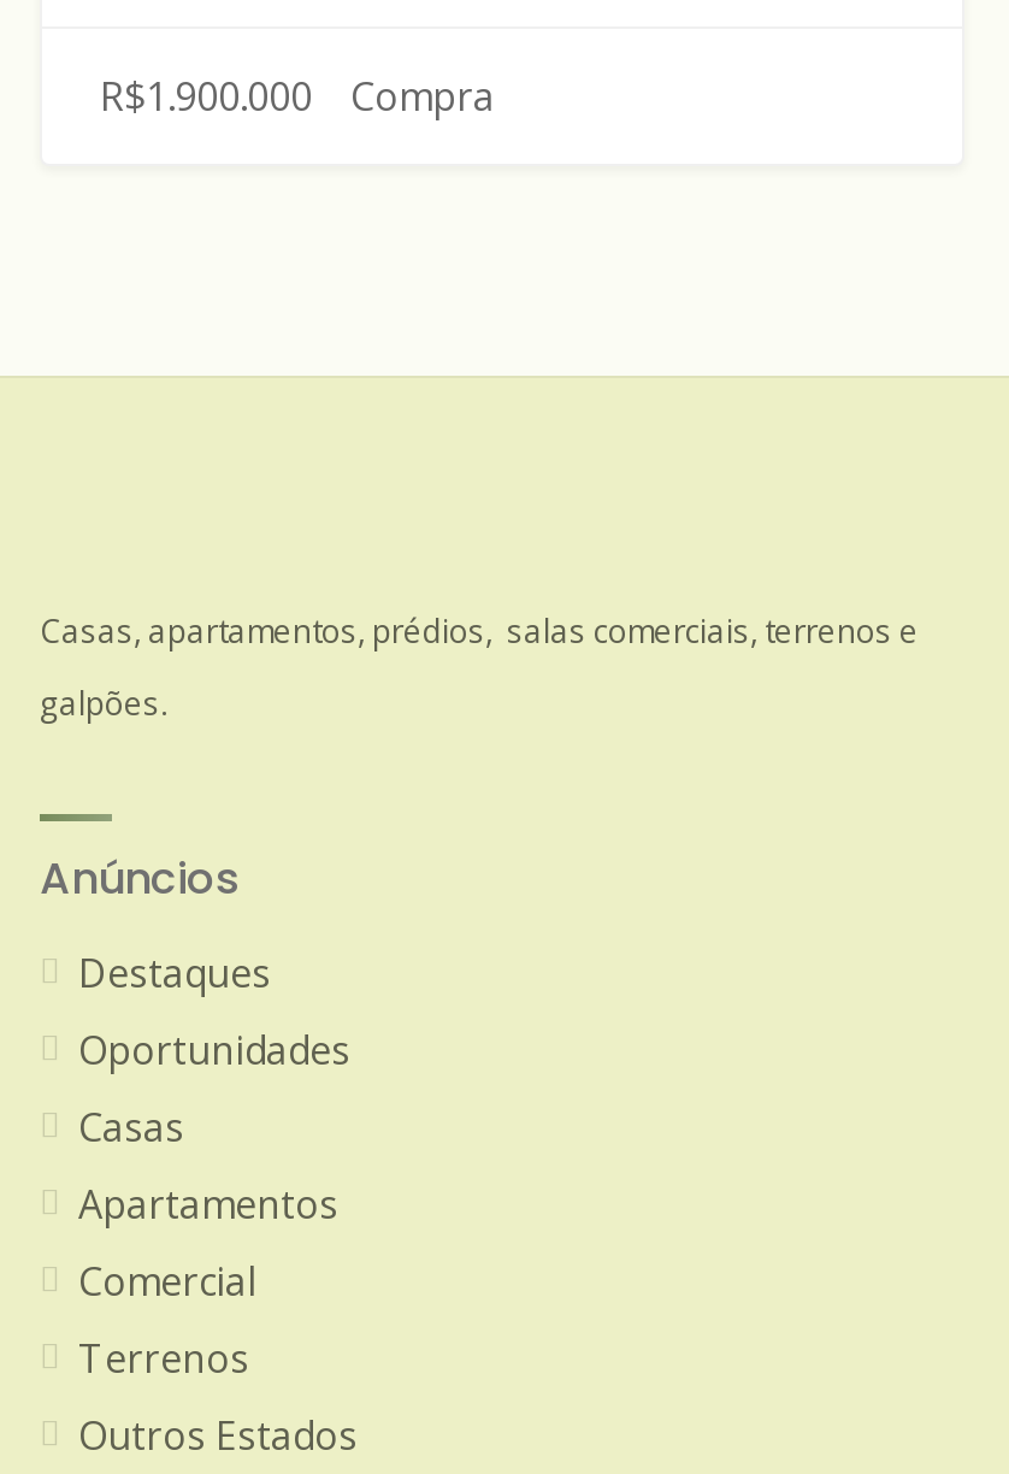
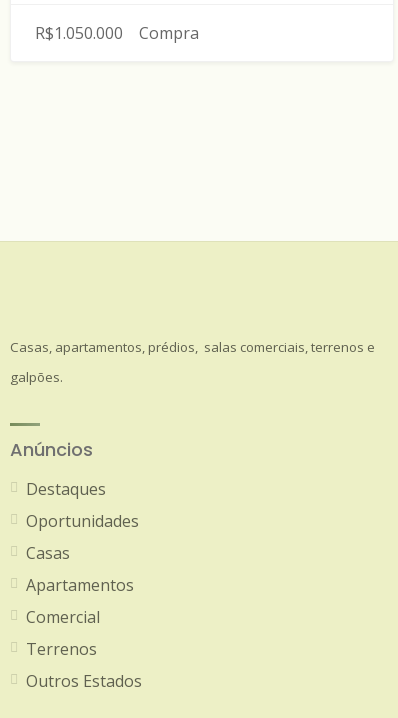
[100,70,495,123] R$1.900.000 Compra -> [35,22,199,44] R$1.050.000 Compra

